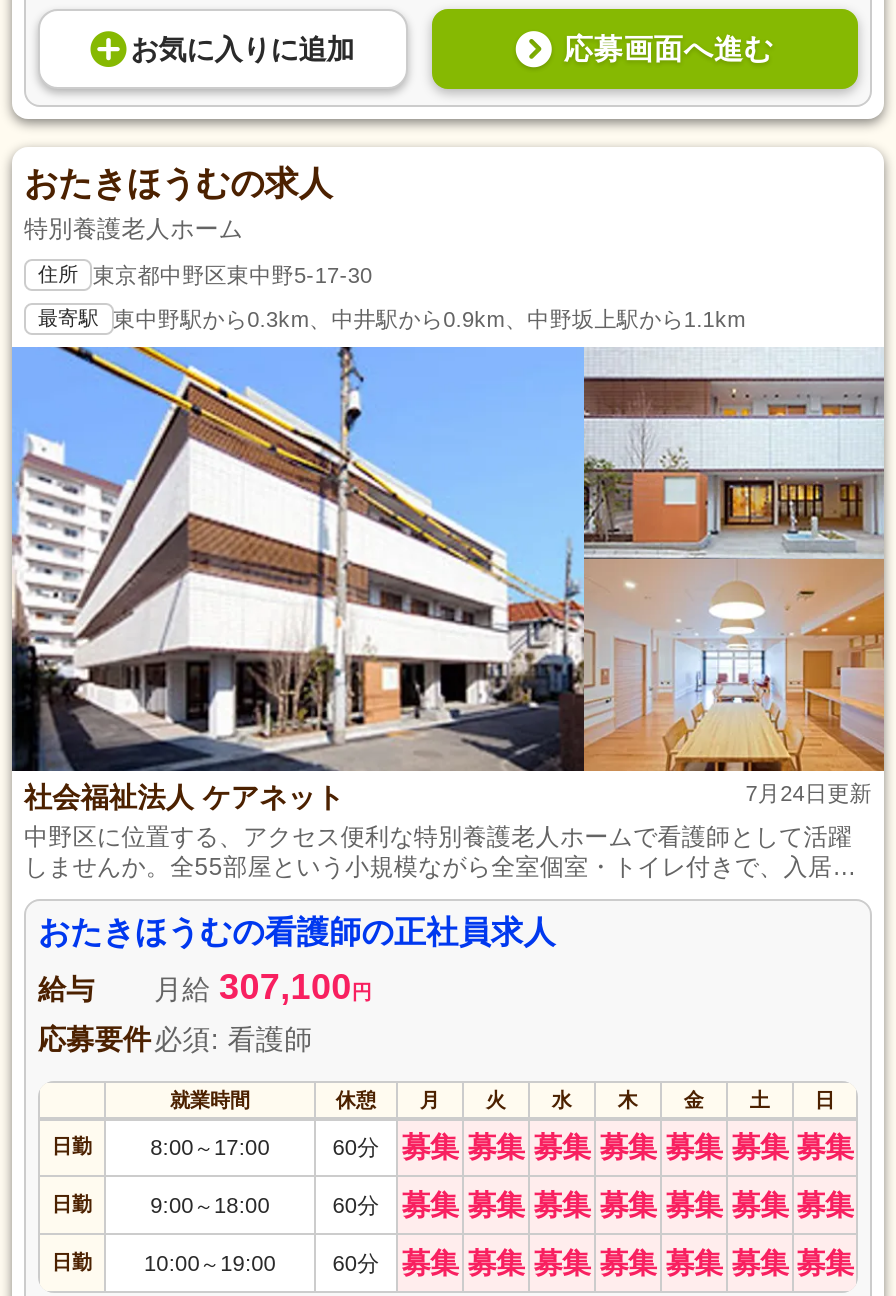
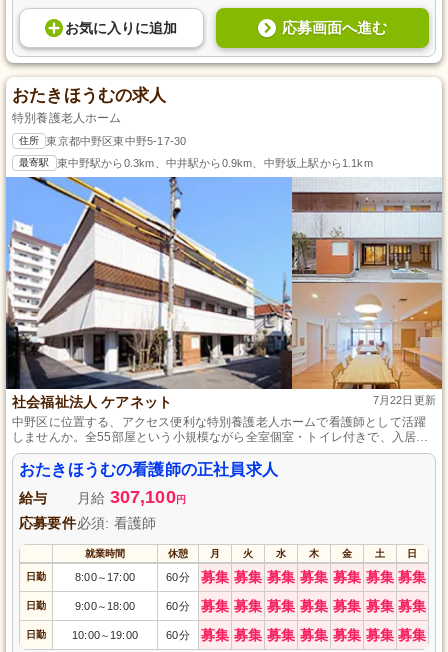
[745,781,872,805] 7月24日更新 -> [373,394,436,406] 7月22日更新

